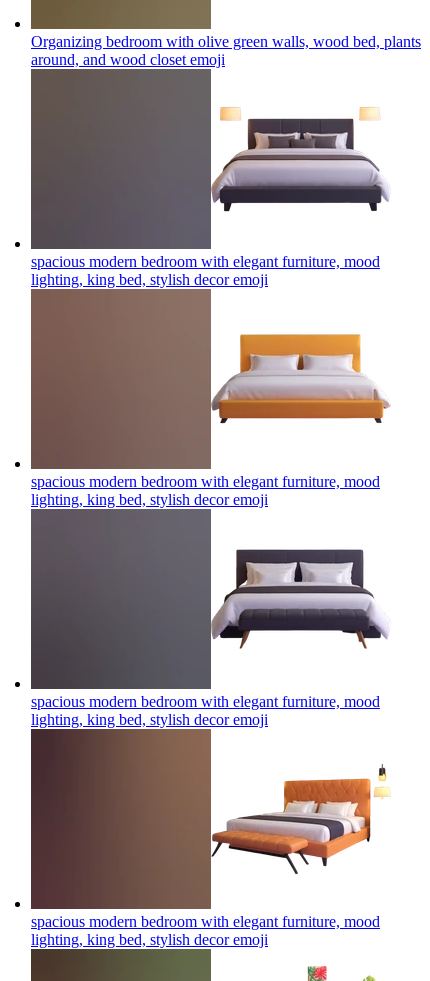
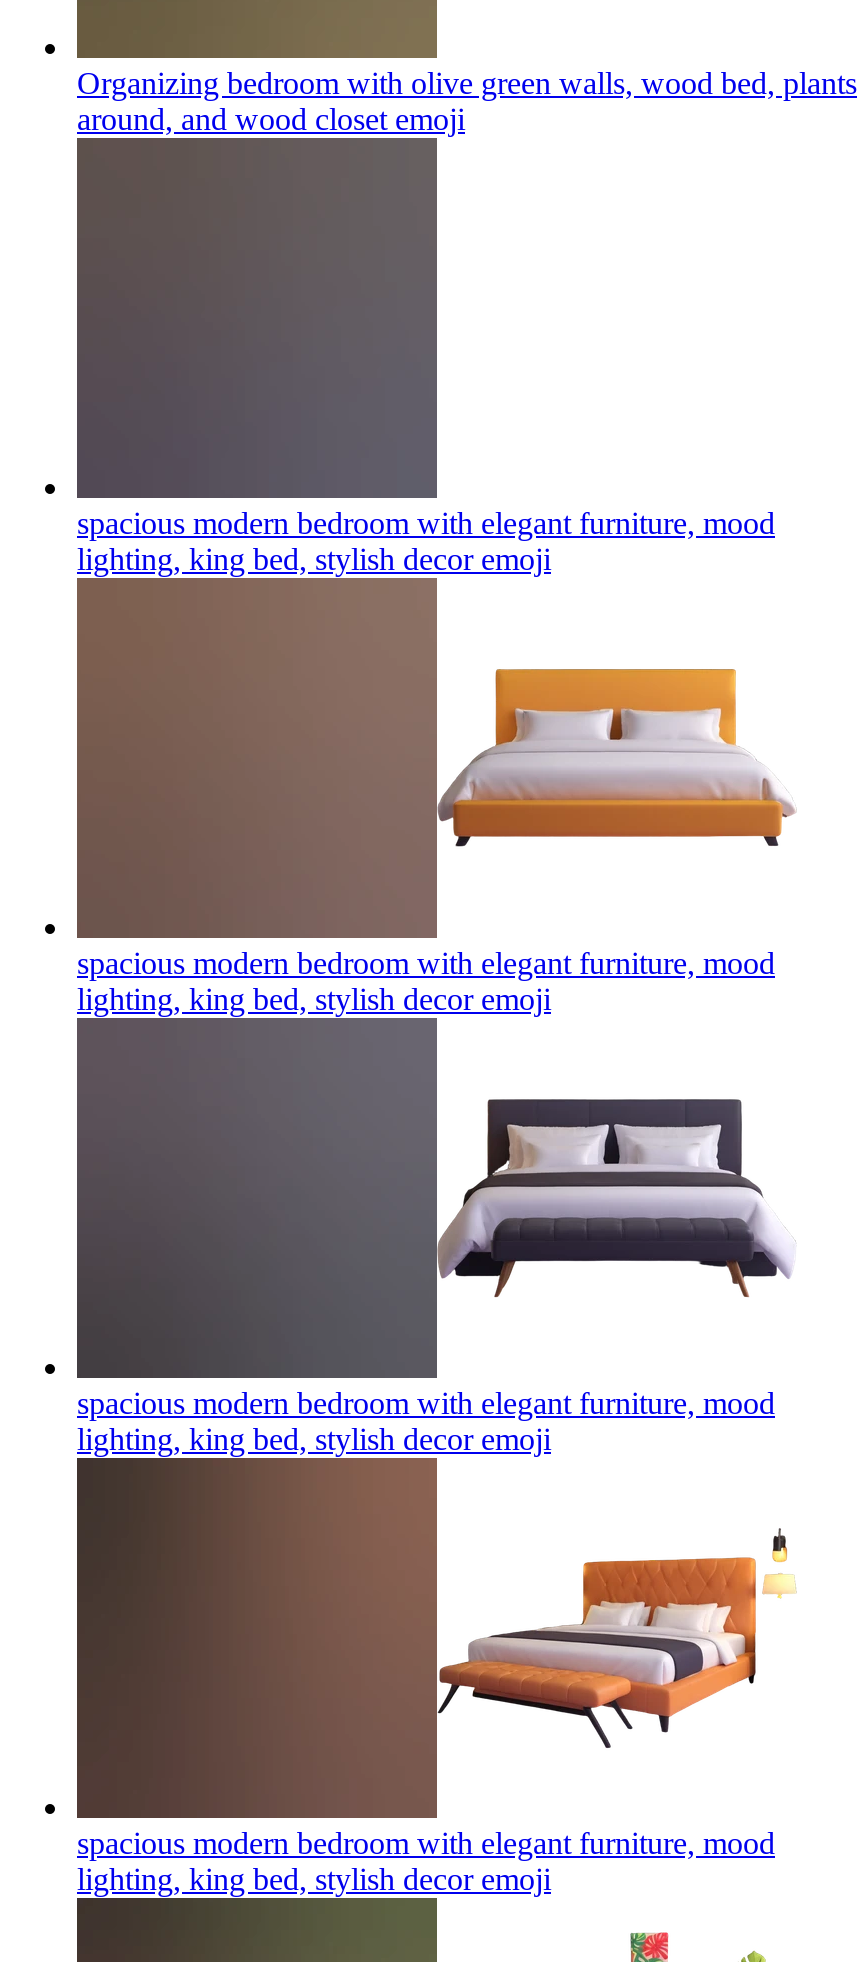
[211,106,389,212] [image] -> none

